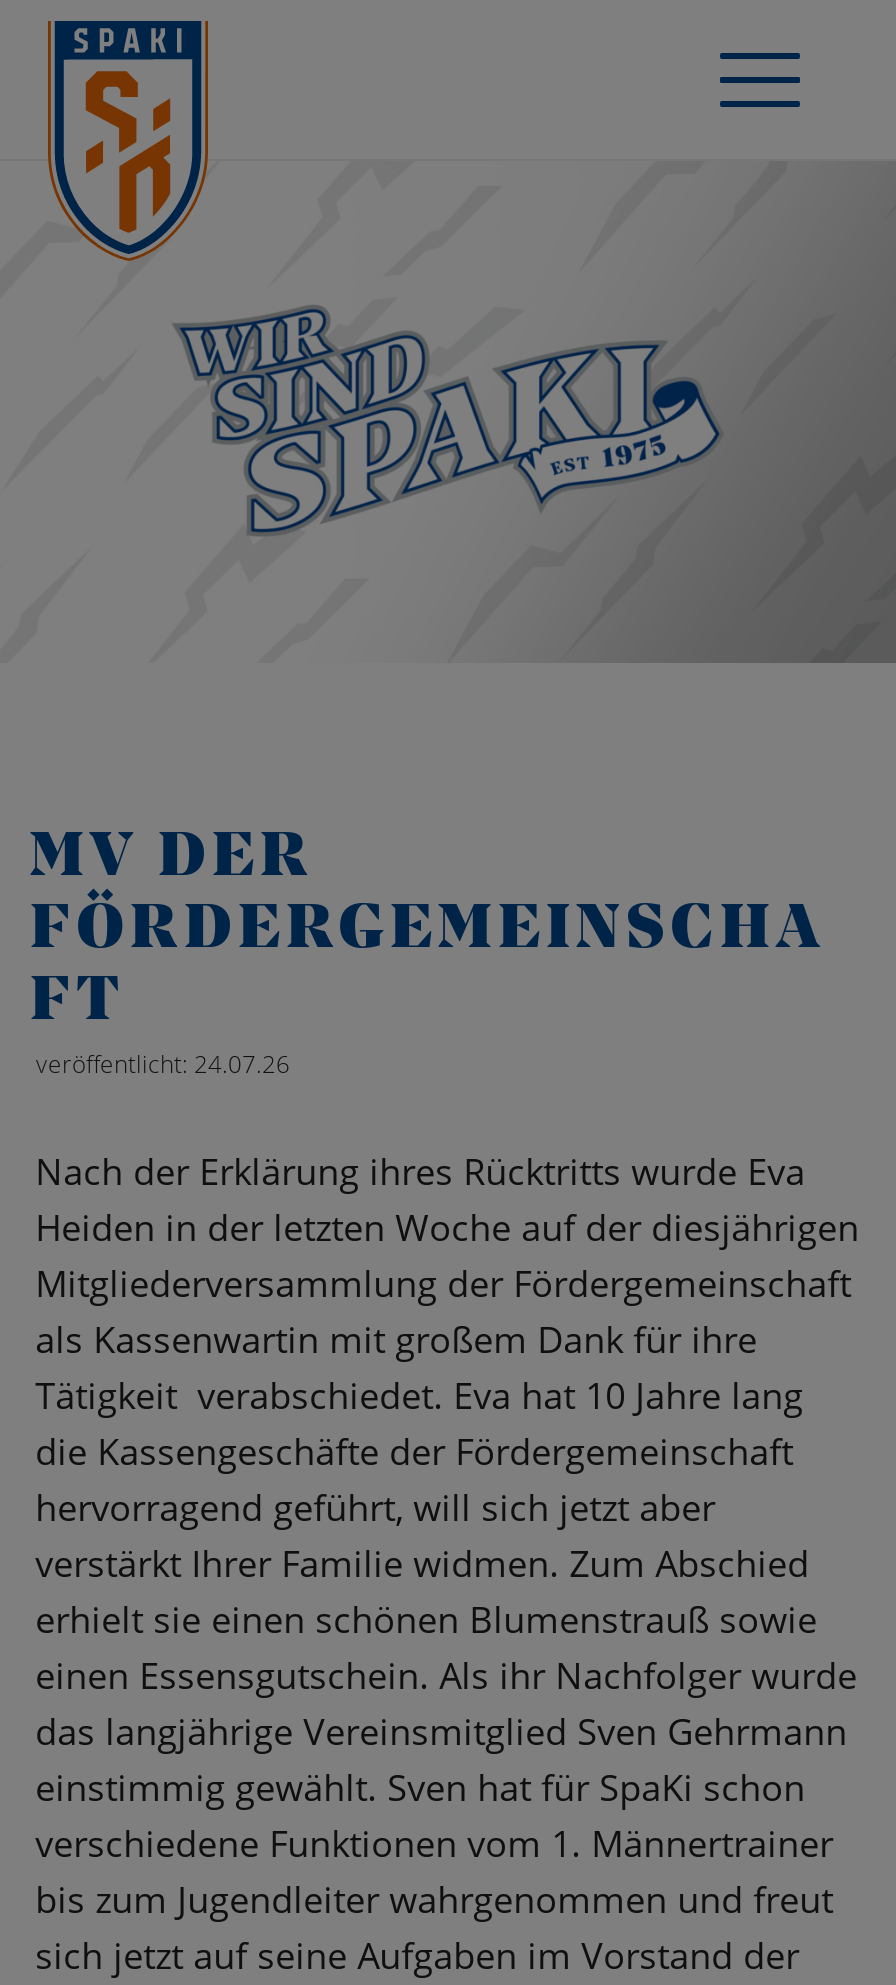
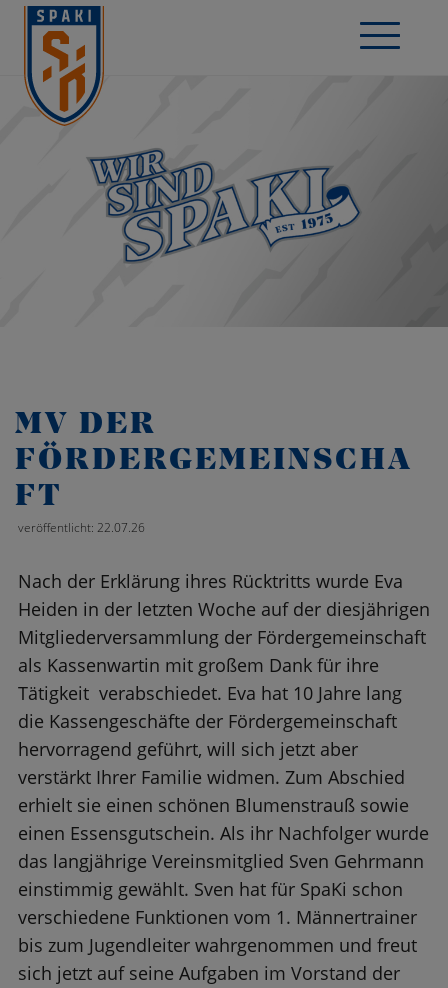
[36,1046,290,1080] veröffentlicht: 24.07.26 -> [18,519,145,536] veröffentlicht: 22.07.26

